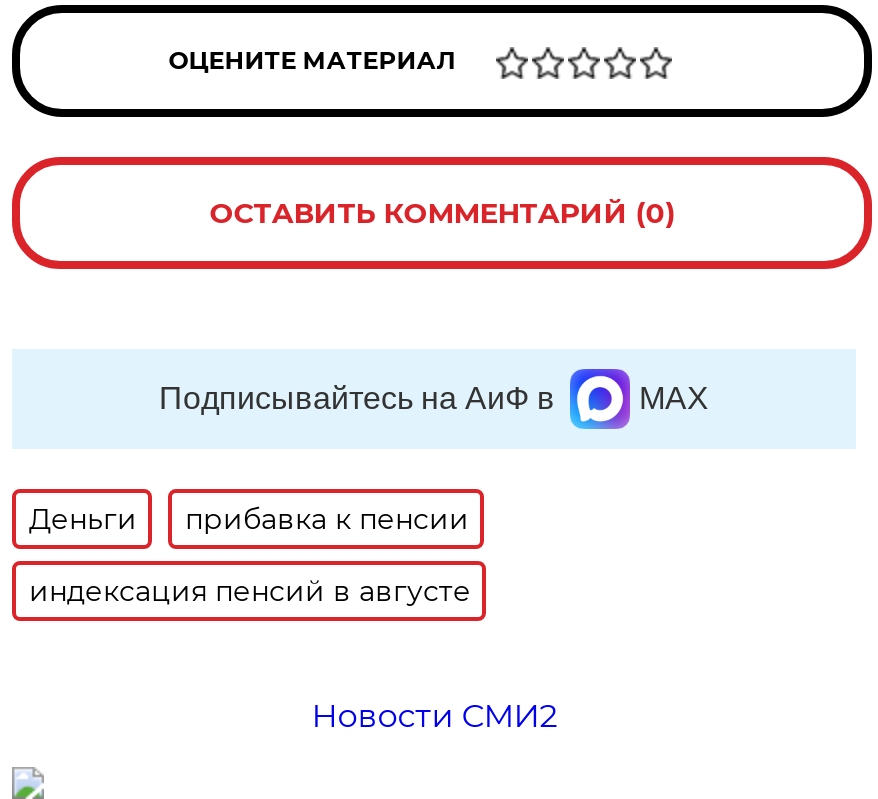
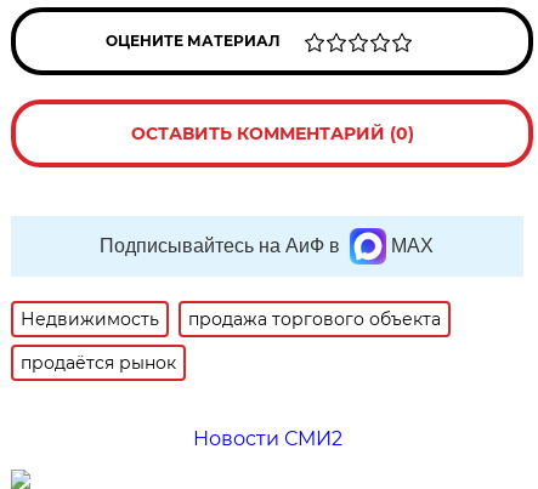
[29,501,469,537] Деньги | прибавка к пенсии -> [21,308,441,330] Недвижимость | продажа торгового объекта
[29,573,471,609] индексация пенсий в августе -> [21,352,177,374] продаётся рынок

